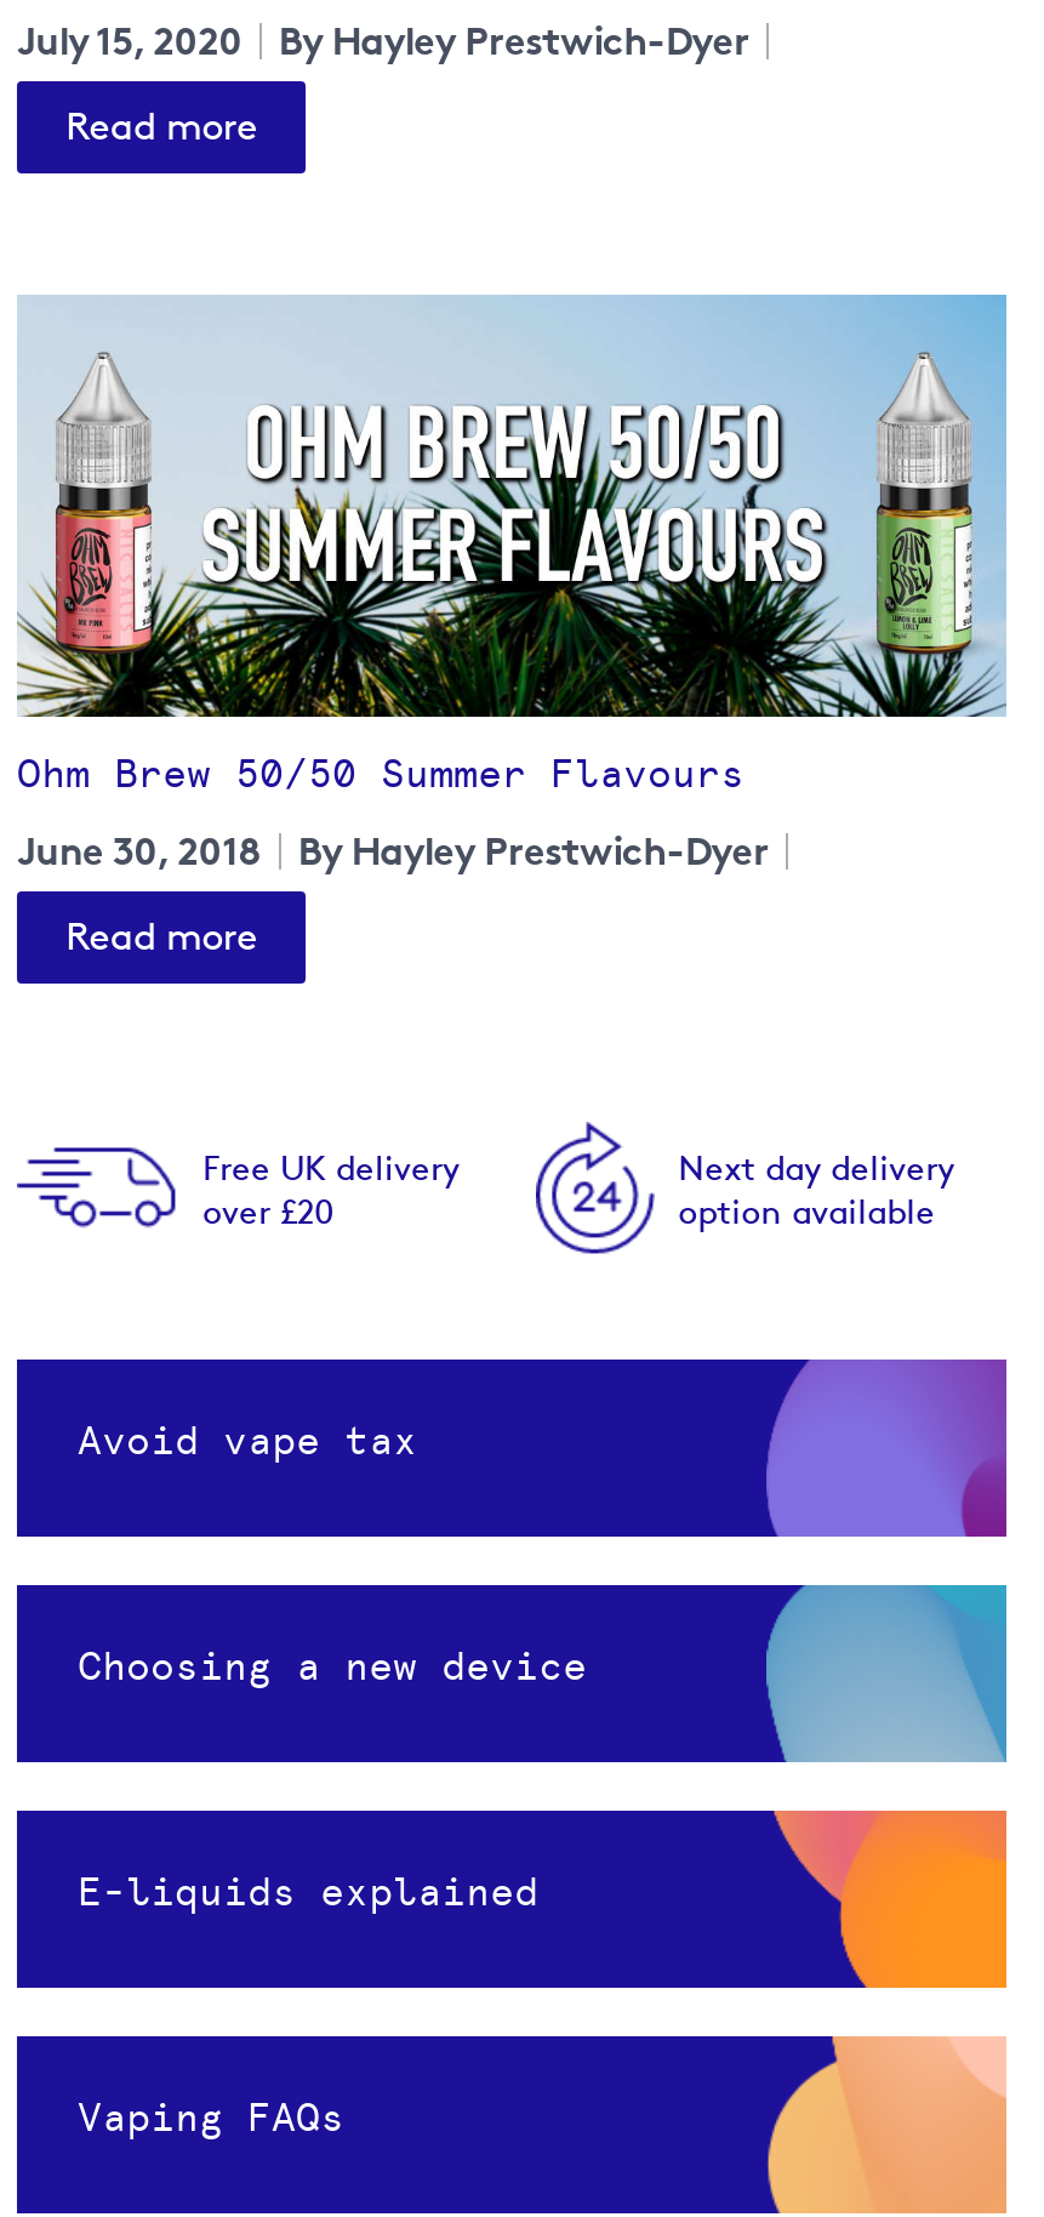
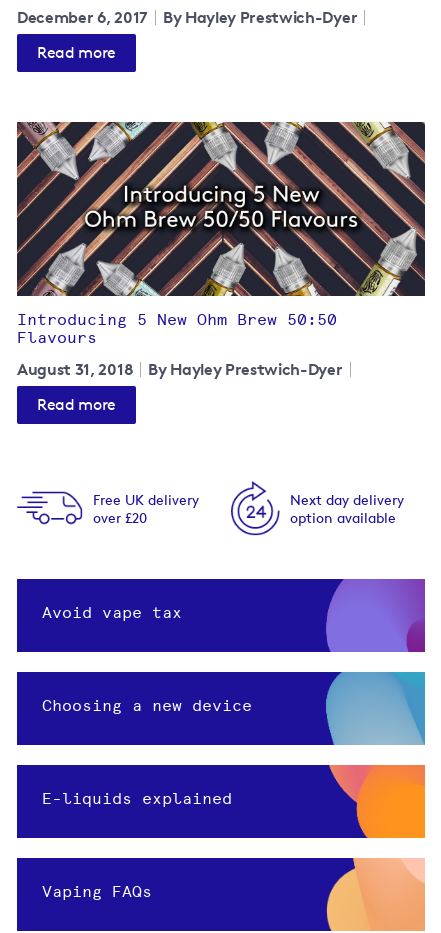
[17,15,750,64] July 15, 2020 By Hayley Prestwich-Dyer -> [17,7,357,27] December 6, 2017 By Hayley Prestwich-Dyer
[17,292,1006,797] [image] | Ohm Brew 50/50 Summer Flavours -> [16,121,426,347] [image] | Introducing 5 New Ohm Brew 50:50 | Flavours
[17,826,769,875] June 30, 2018 By Hayley Prestwich-Dyer -> [17,359,342,379] August 31, 2018 By Hayley Prestwich-Dyer

